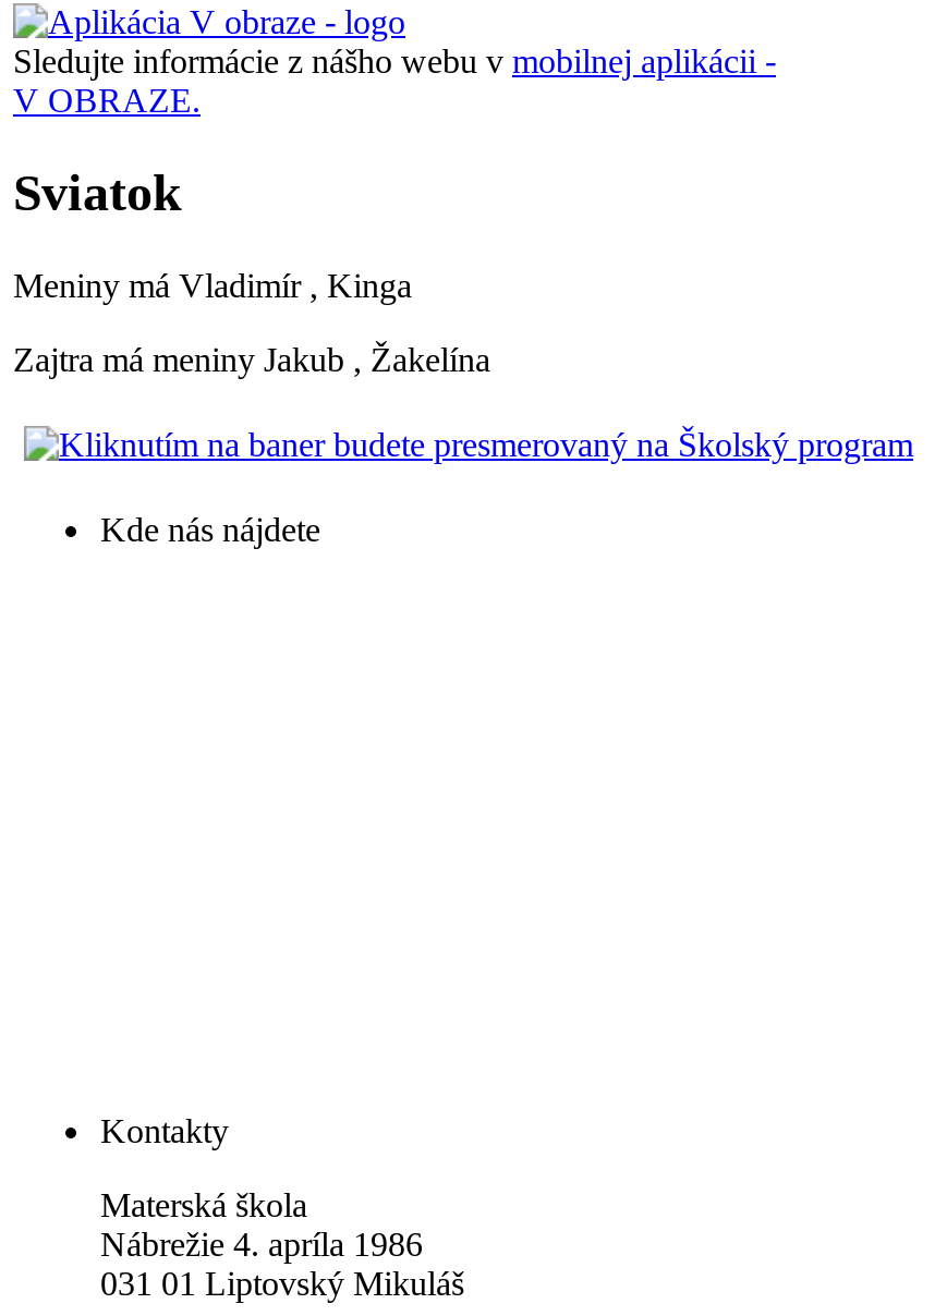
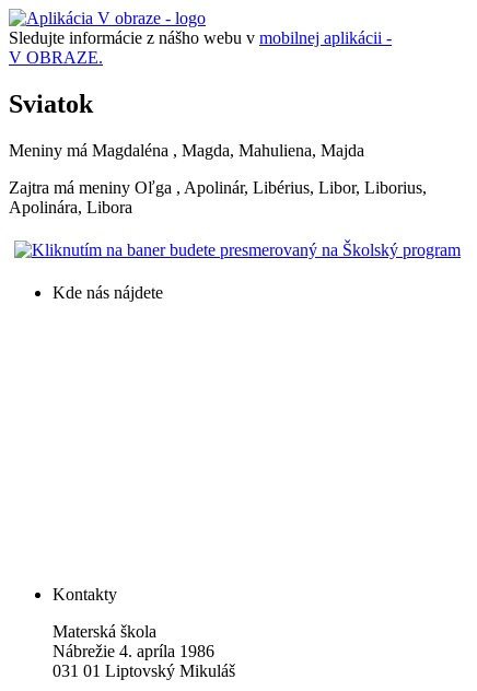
[13,266,412,304] Meniny má Vladimír , Kinga -> [9,141,364,159] Meniny má Magdaléna , Magda, Mahuliena, Majda
[13,341,490,378] Zajtra má meniny Jakub , Žakelína -> [9,178,427,216] Zajtra má meniny Oľga , Apolinár, Libérius, Libor, Liborius, | Apolinára, Libora

